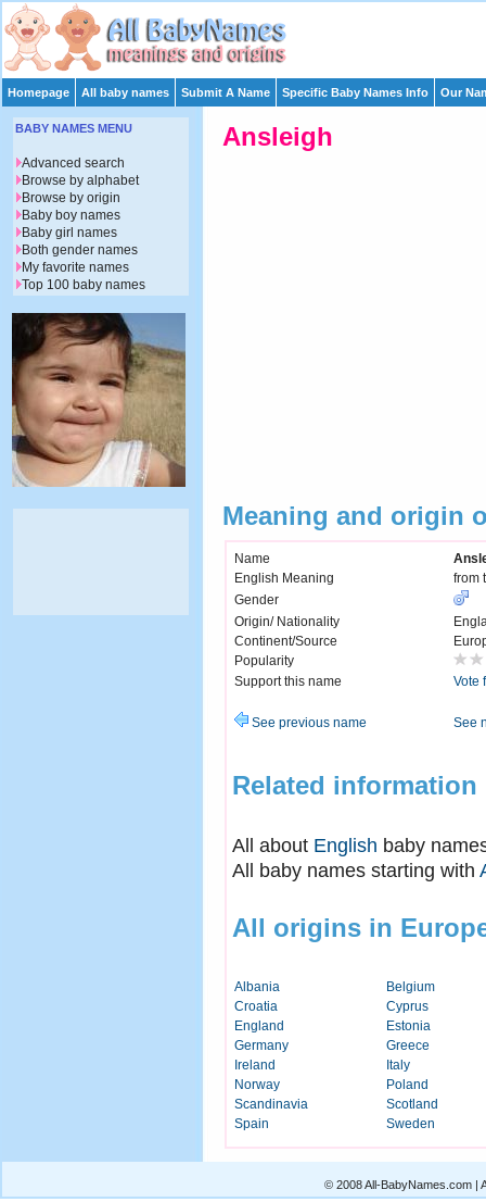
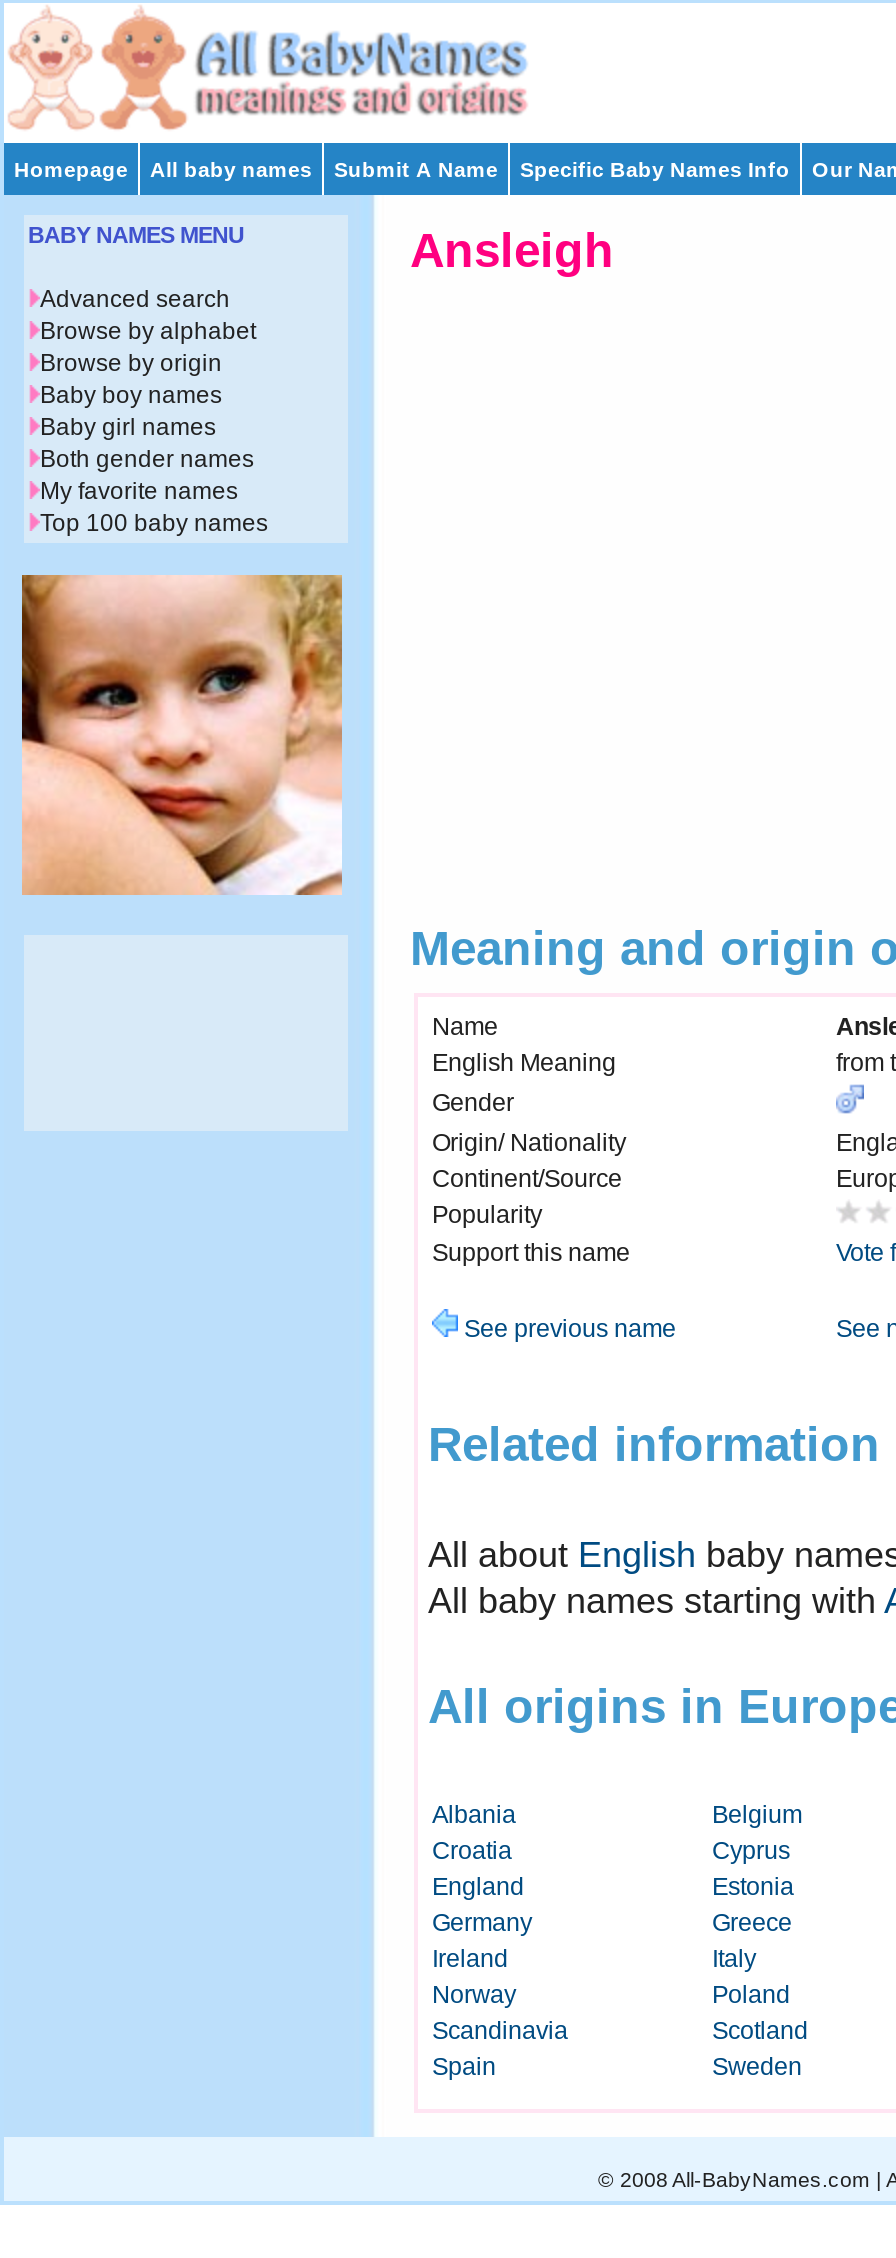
[11,312,187,488] [image] -> [20,573,344,897] [image]

